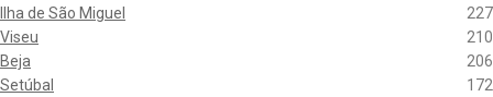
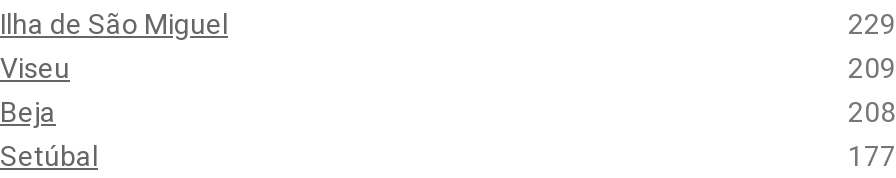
[467,4,493,22] 227 -> [848,8,896,40] 229
[467,28,493,46] 210 -> [848,52,896,84] 209
[467,52,493,70] 206 -> [848,96,896,128] 208
[467,76,493,94] 172 -> [848,140,896,172] 177

